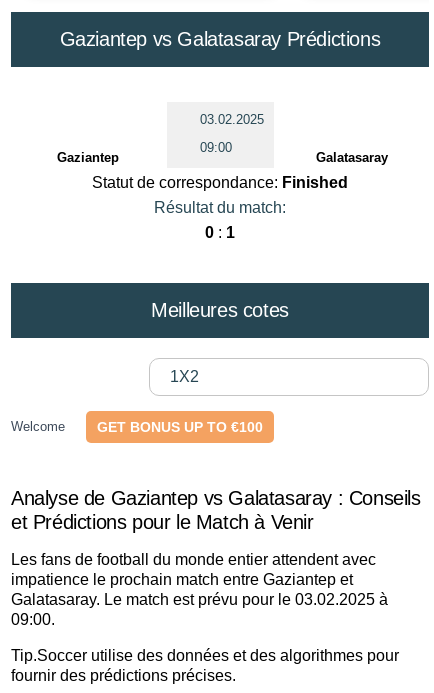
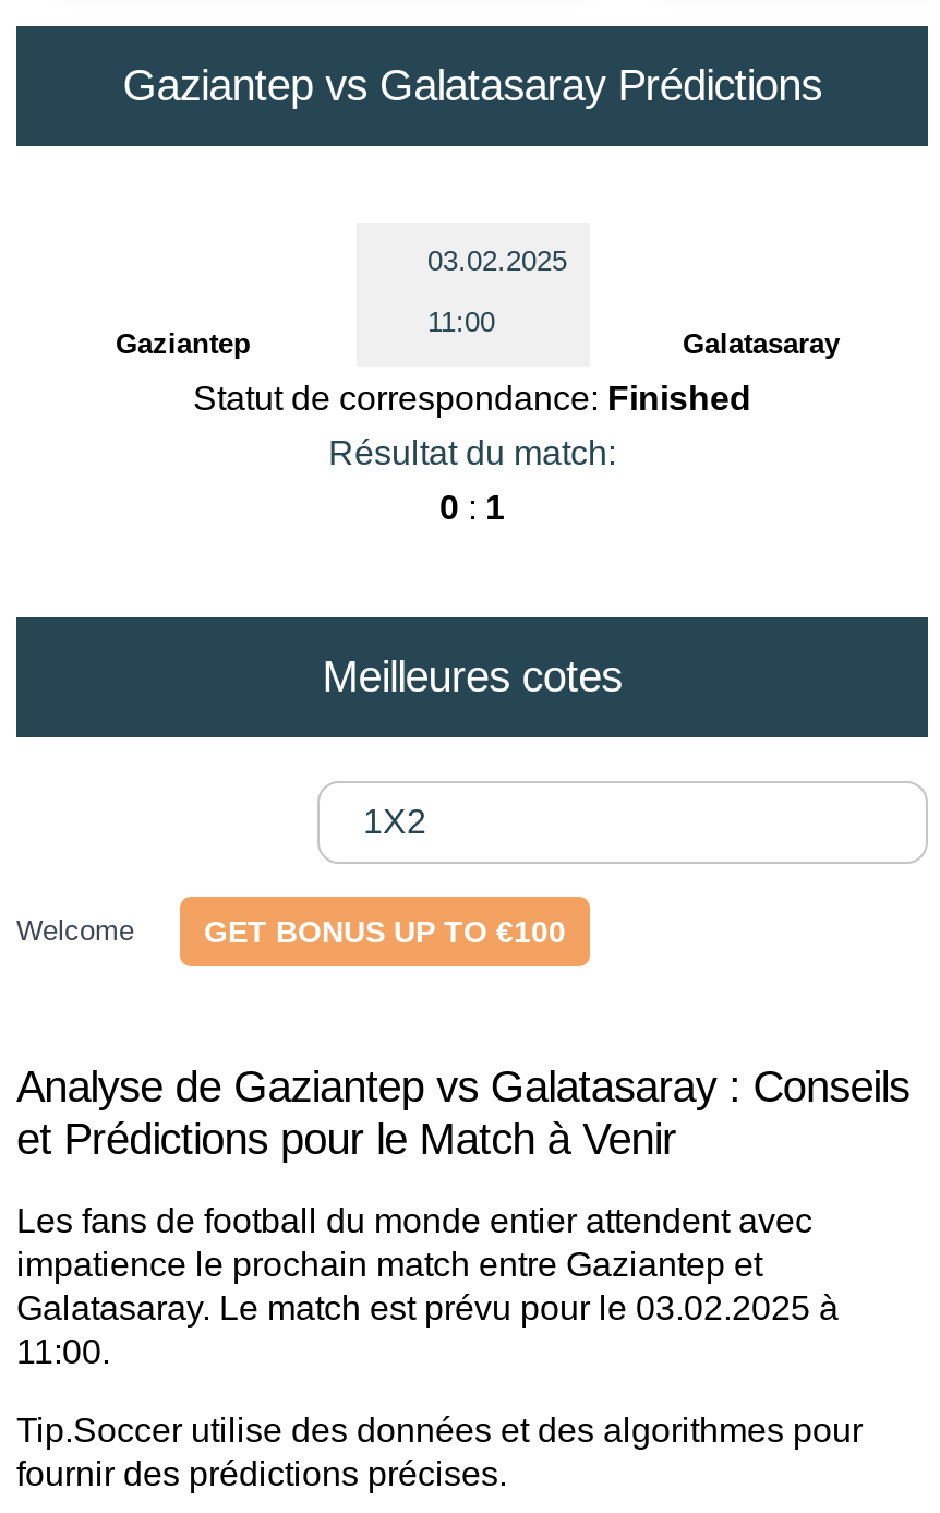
[199,139,231,154] 09:00 -> [427,304,495,337] 11:00
[11,611,55,628] 09:00. -> [16,1333,110,1370] 11:00.

